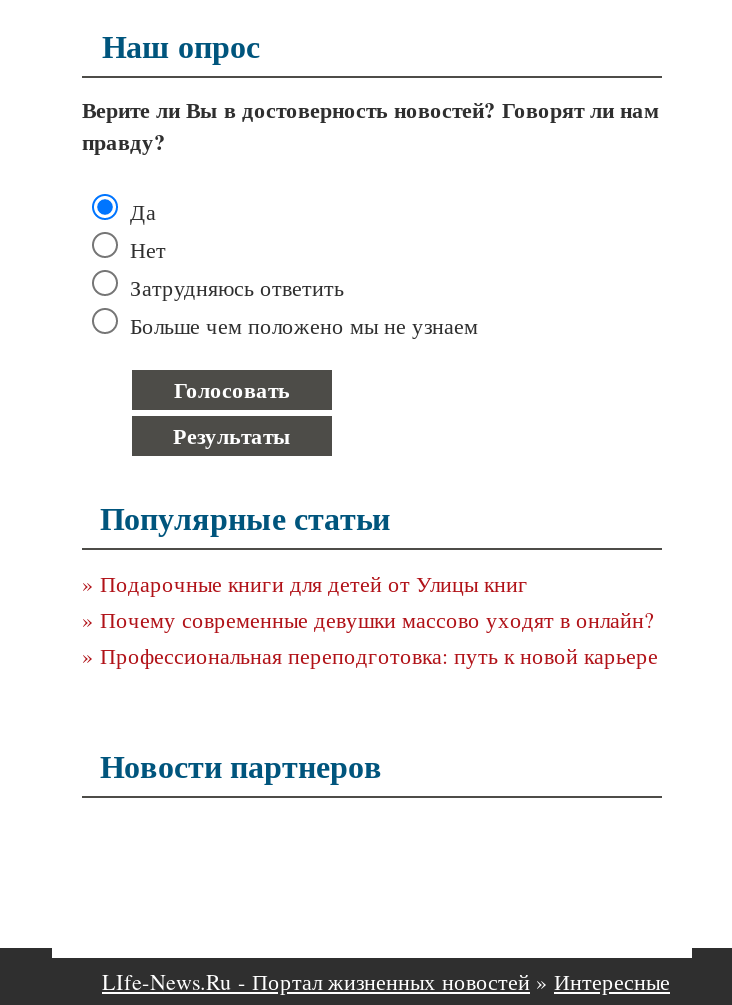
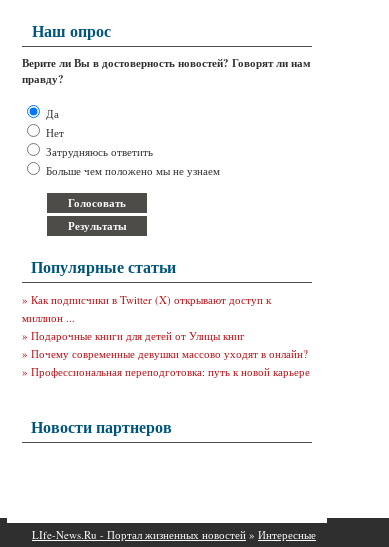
none -> [22,292,271,325] » Как подписчики в Twitter (X) открывают доступ к | миллион ...

